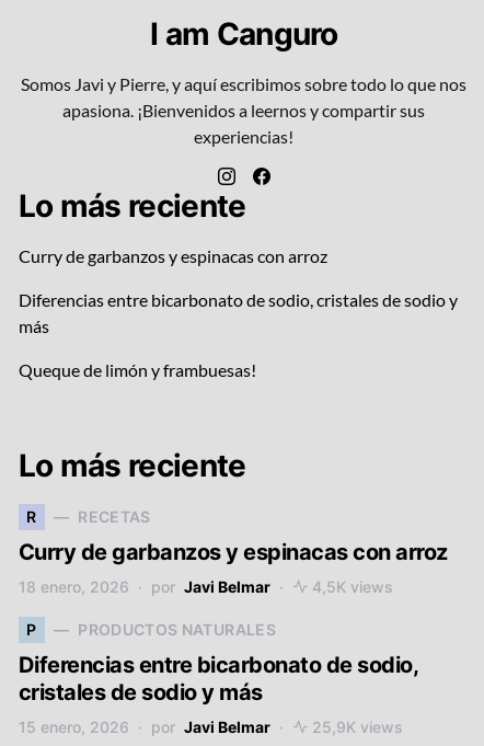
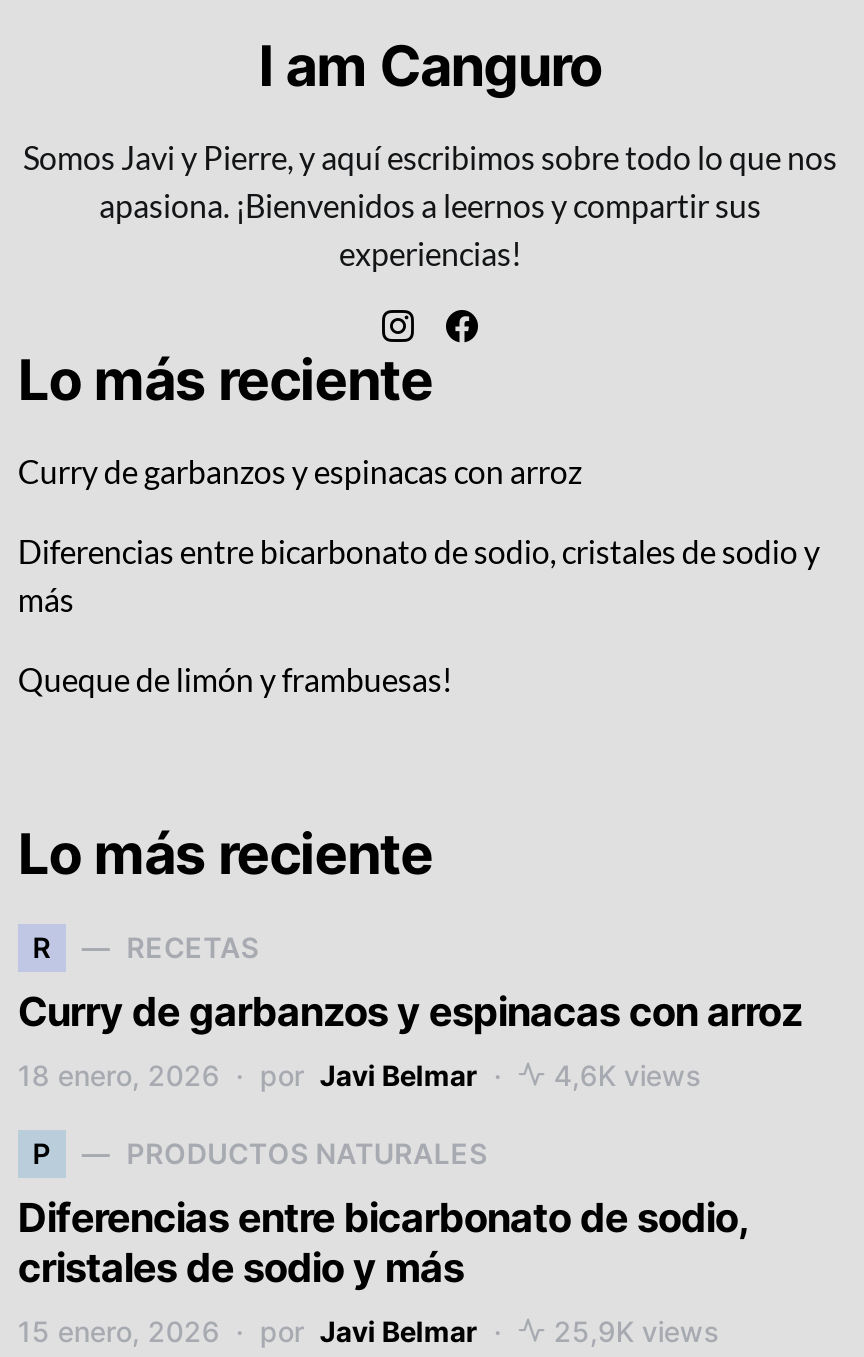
[312,577,393,596] 4,5K views -> [554,1058,702,1092] 4,6K views

